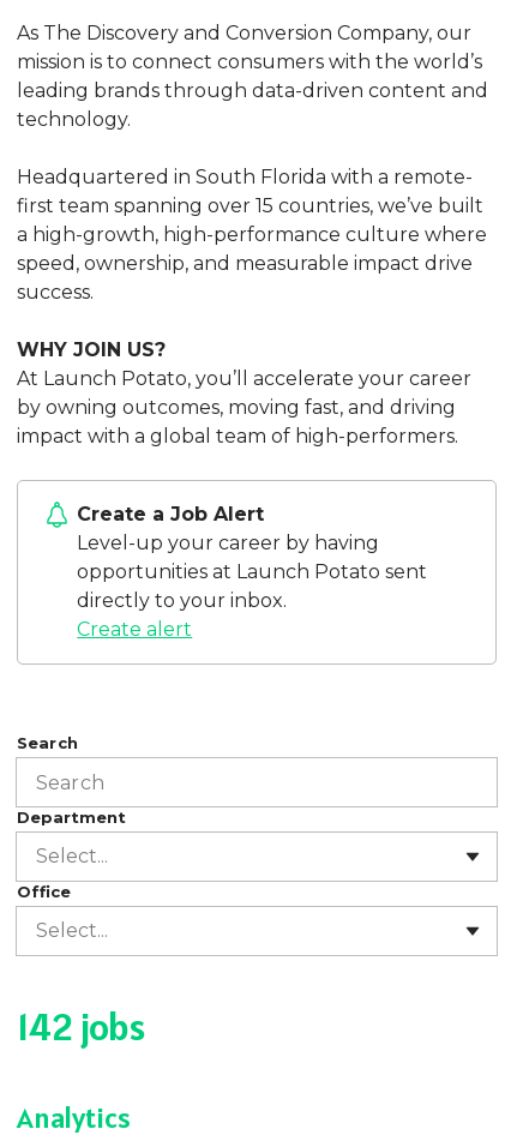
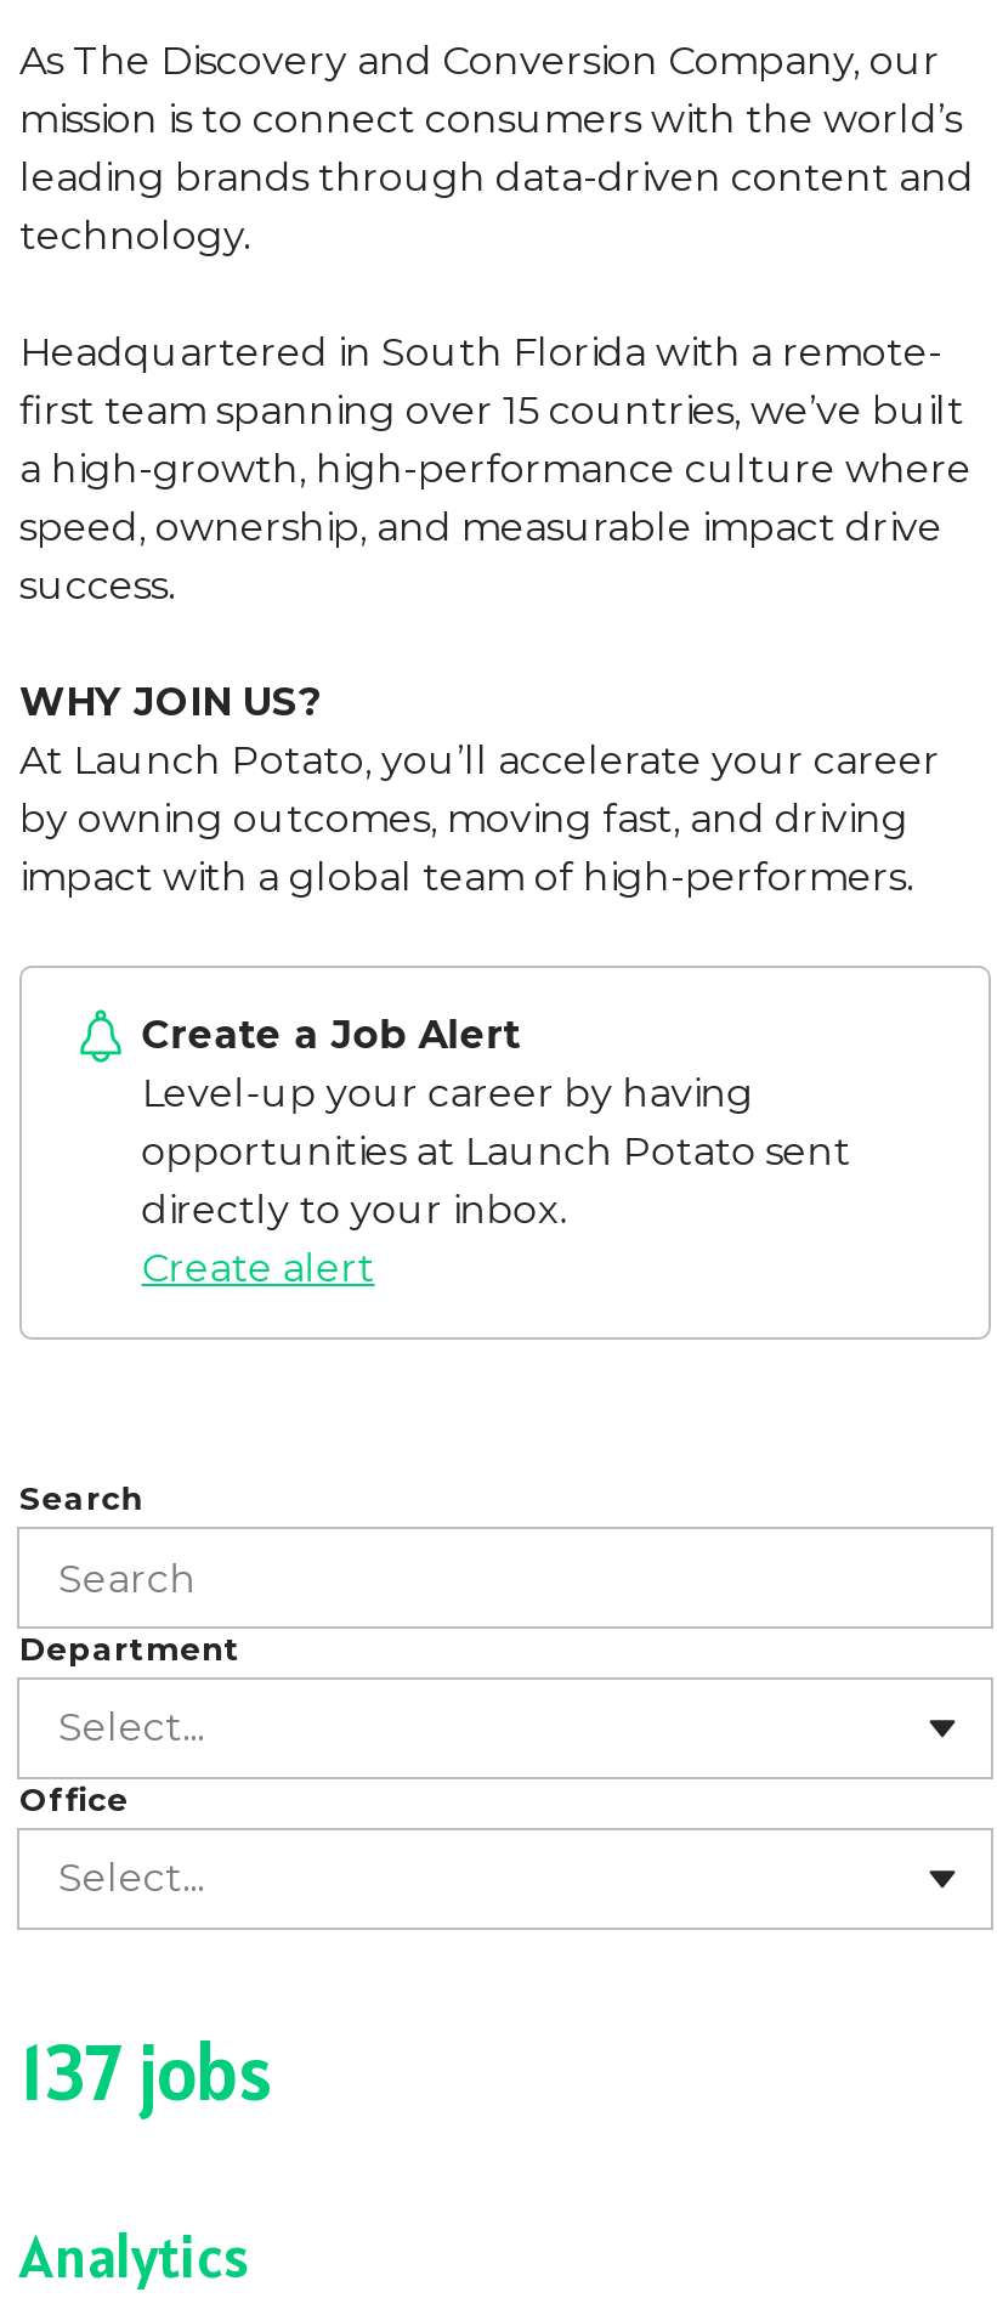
[17,1002,145,1051] 142 jobs -> [19,2022,270,2122] 137 jobs

